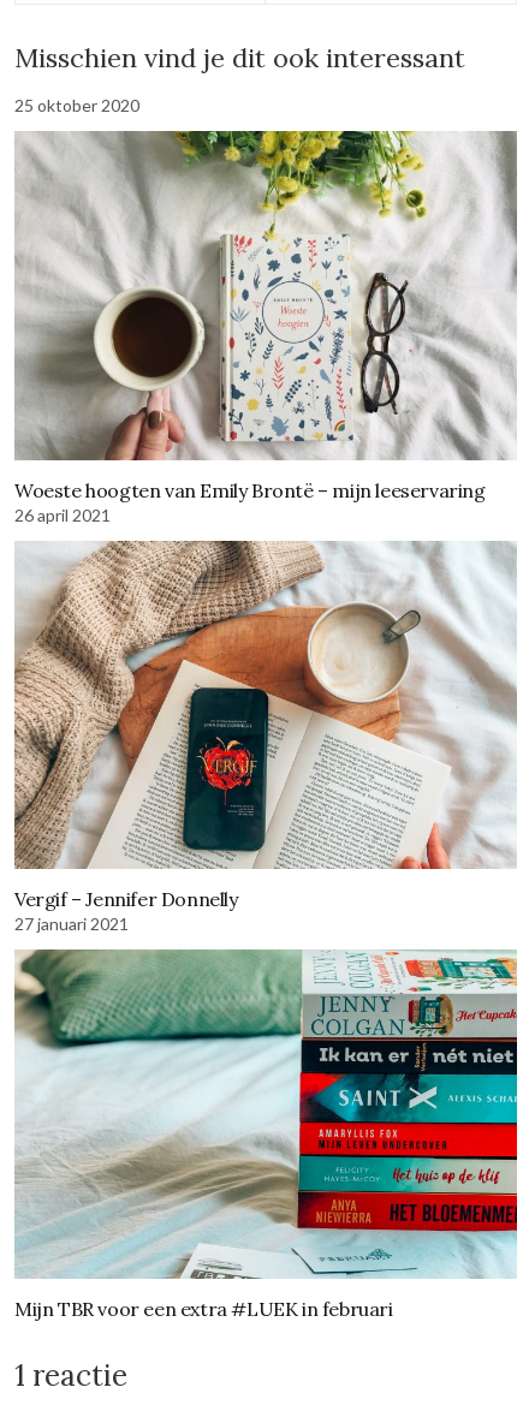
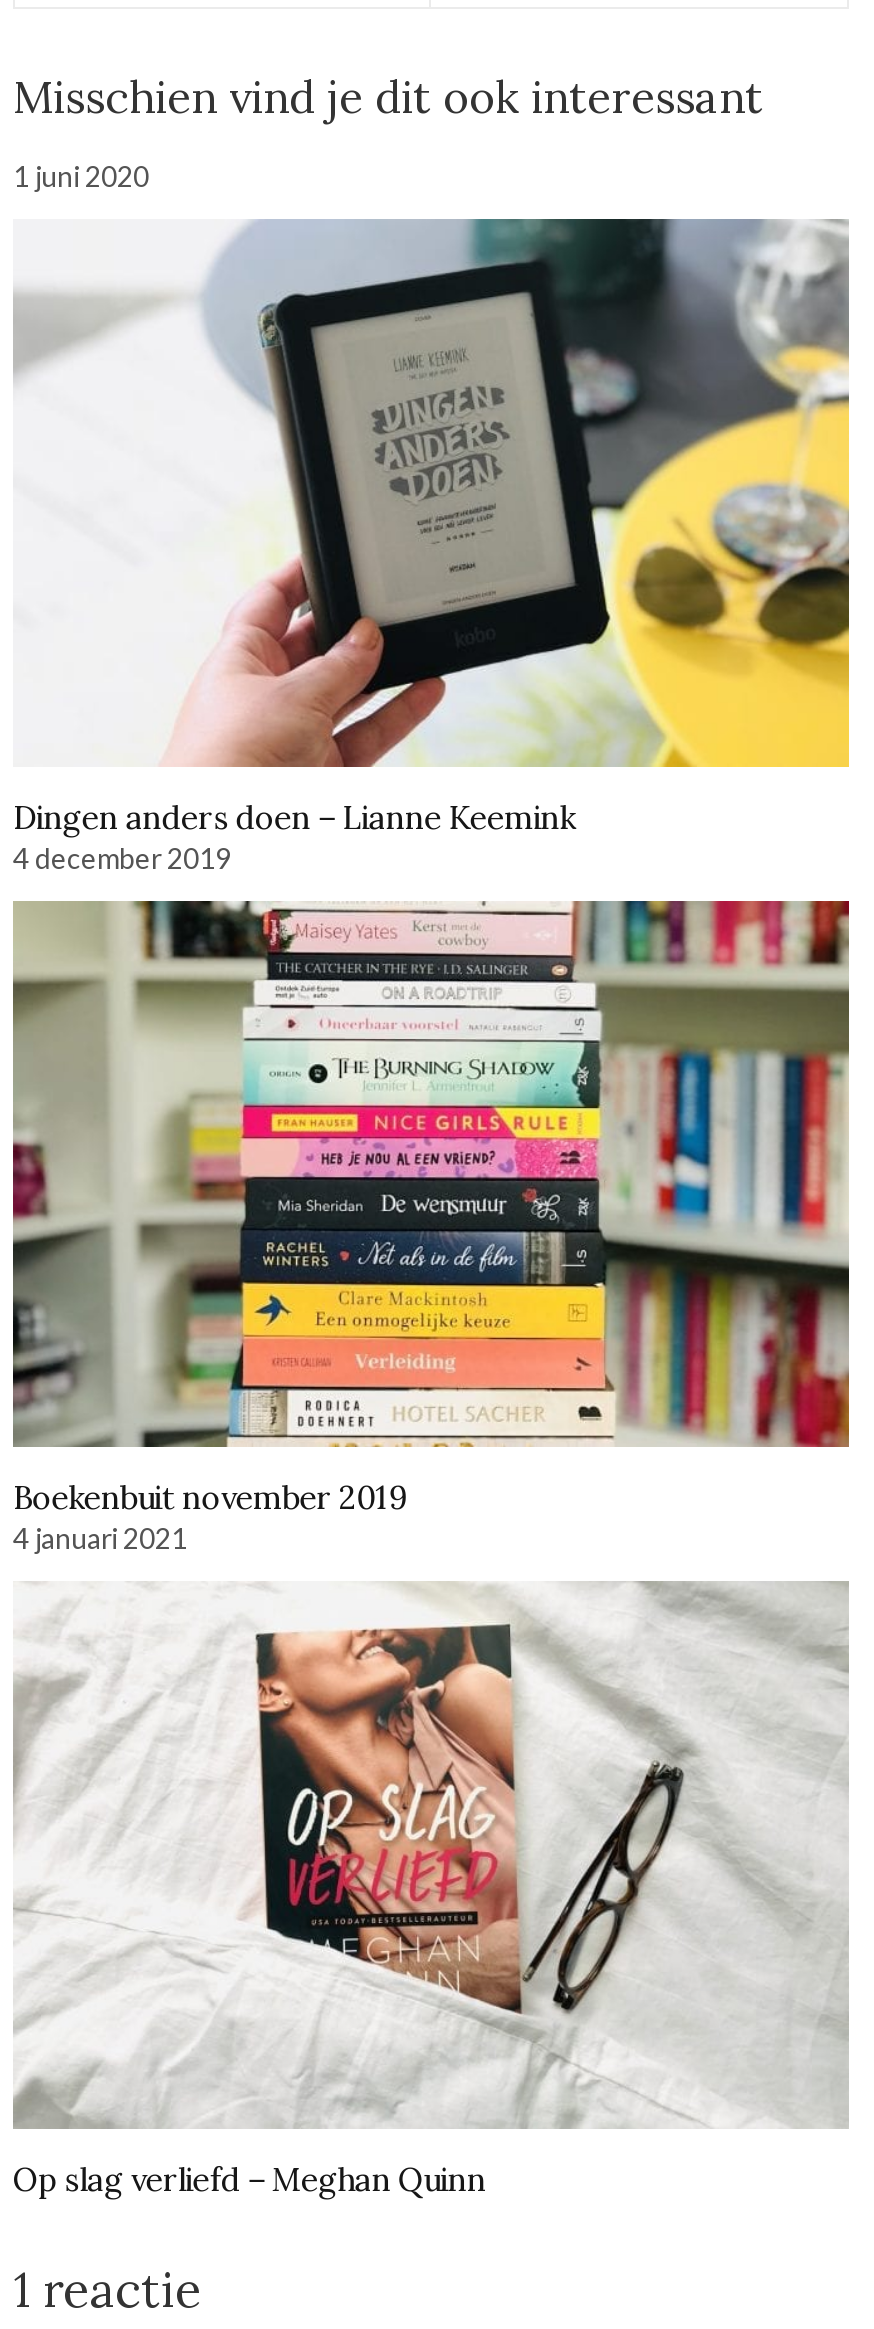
[14,95,139,116] 25 oktober 2020 -> [13,160,149,194] 1 juni 2020
[14,130,518,525] [image] | Woeste hoogten van Emily Brontë – mijn leeservaring | 26 april 2021 -> [13,217,851,875] [image] | Dingen anders doen – Lianne Keemink | 4 december 2019
[13,540,517,934] [image] | Vergif – Jennifer Donnelly | 27 januari 2021 -> [11,899,851,1555] [image] | Boekenbuit november 2019 | 4 januari 2021
[13,948,518,1321] [image] | Mijn TBR voor een extra #LUEK in februari -> [13,1581,849,2198] [image] | Op slag verliefd – Meghan Quinn

